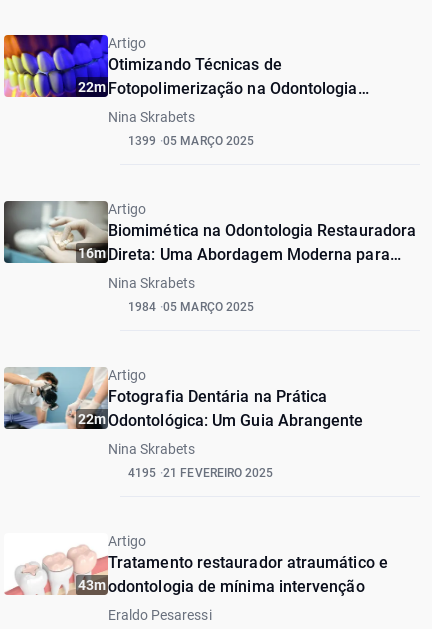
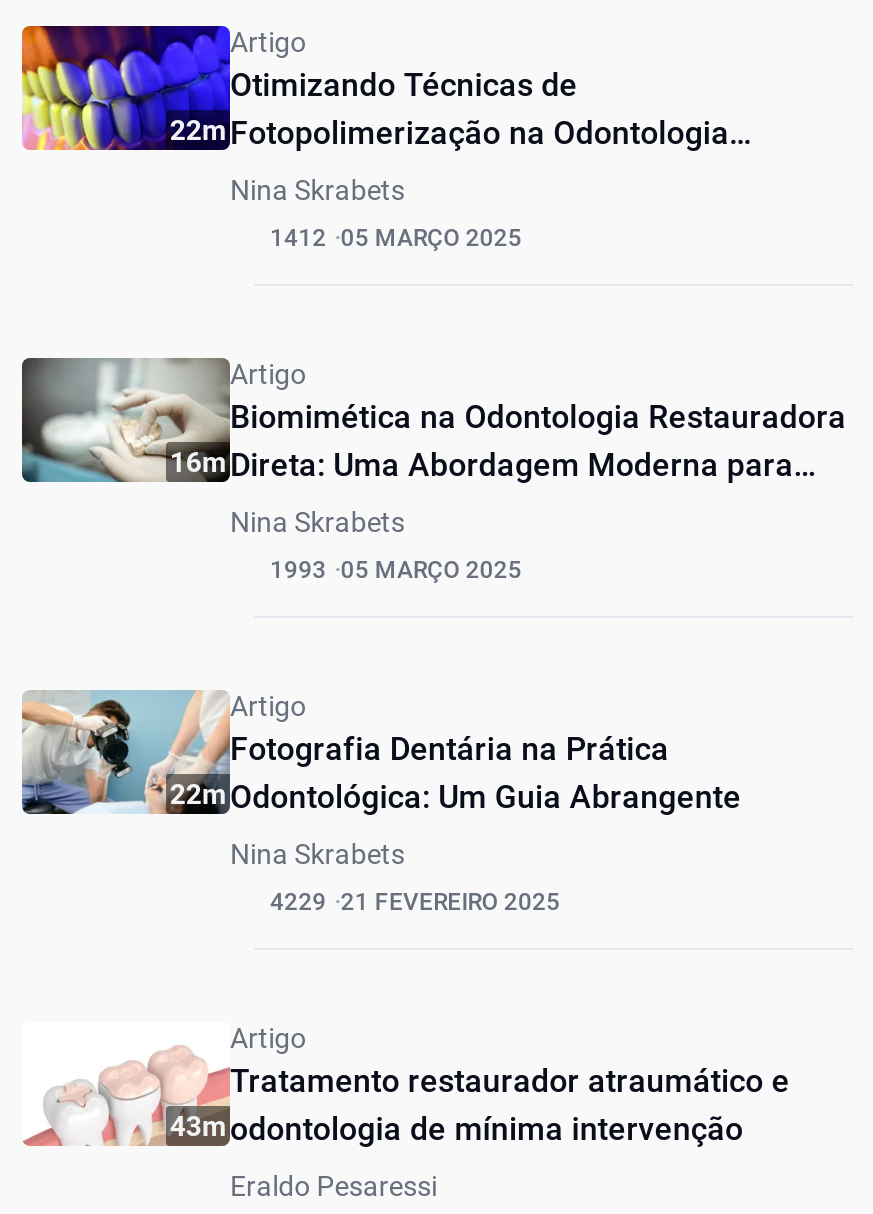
[128,134,254,148] 1399 05 MARÇO 2025 -> [270,224,522,252] 1412 05 MARÇO 2025
[128,300,254,314] 1984 05 MARÇO 2025 -> [270,556,522,584] 1993 05 MARÇO 2025
[128,466,273,480] 4195 21 FEVEREIRO 2025 -> [270,888,560,916] 4229 21 FEVEREIRO 2025

